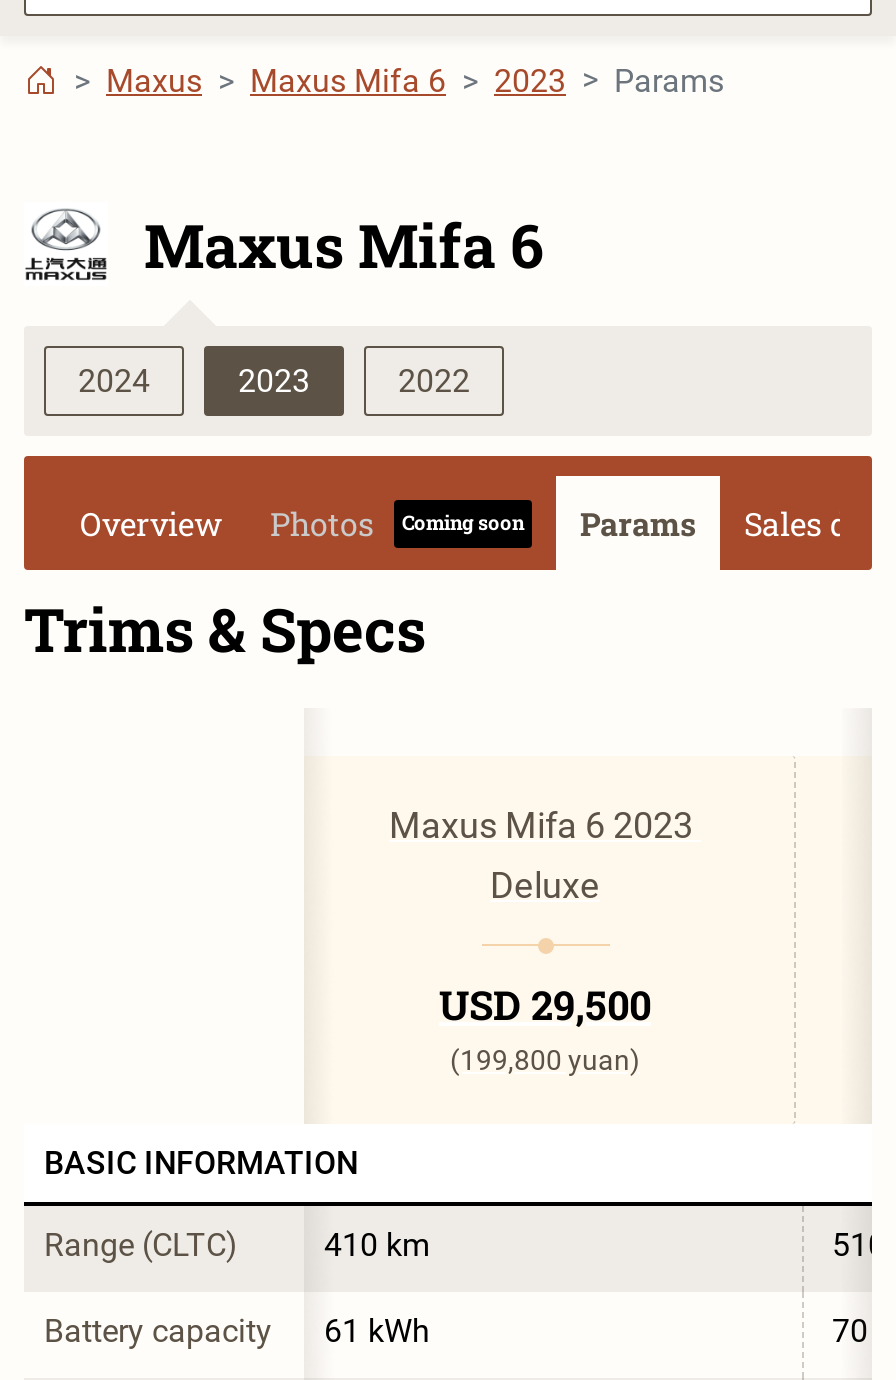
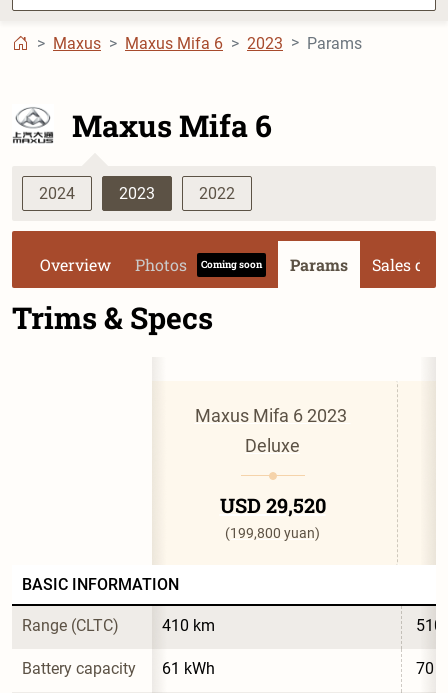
[439,979,651,1031] USD 29,500 -> [219,492,325,518] USD 29,520

